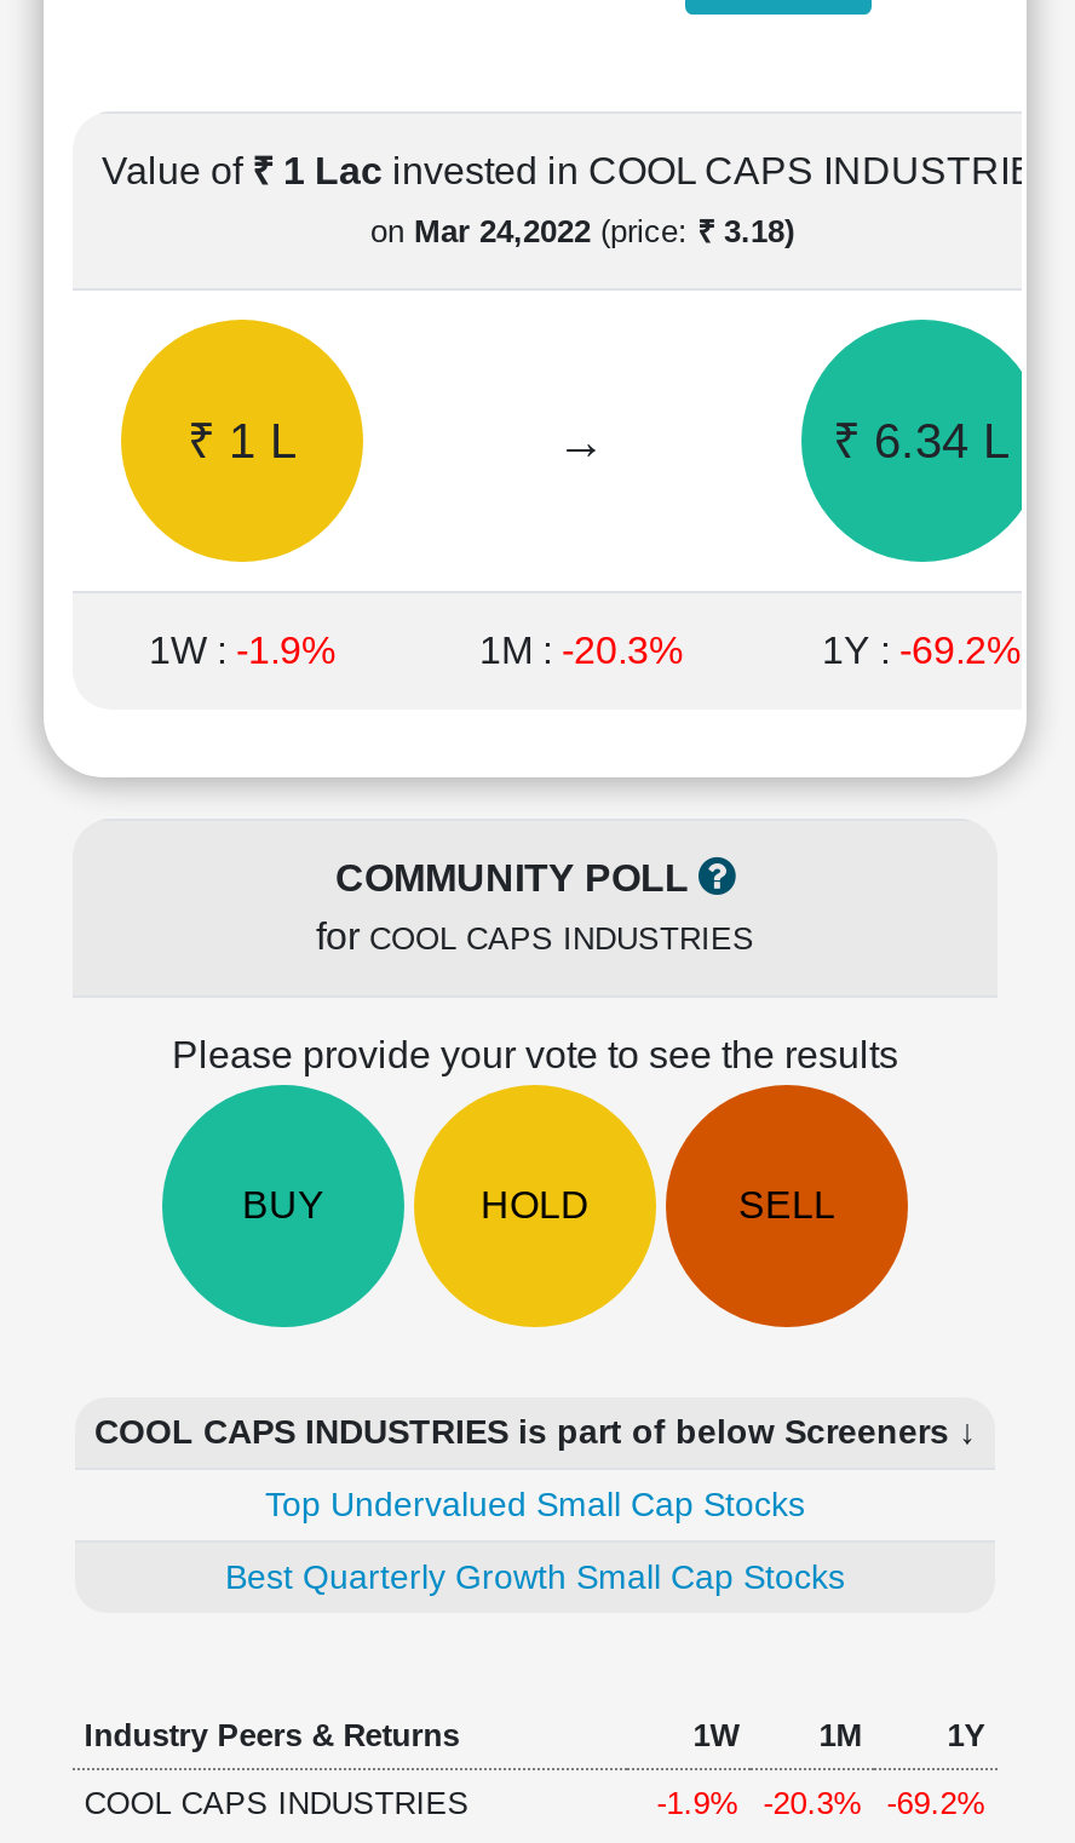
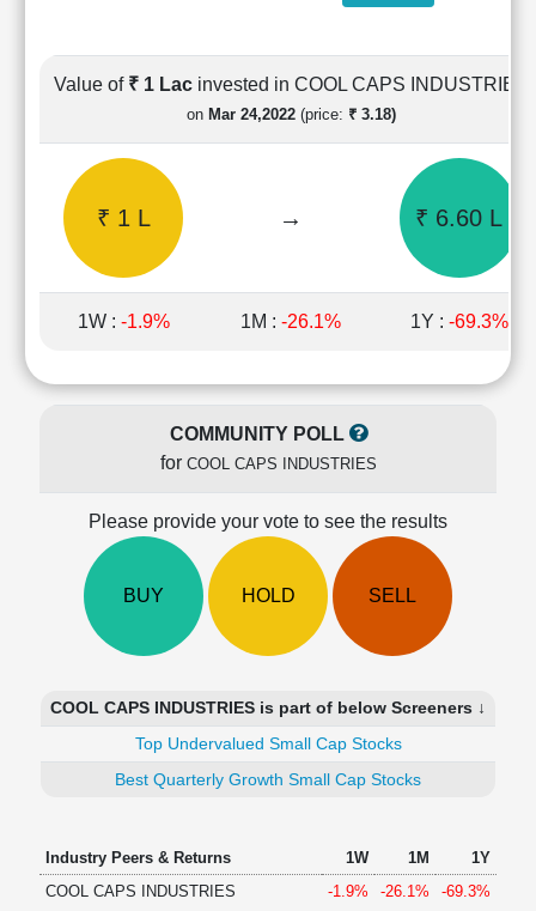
[833,414,1010,467] ₹ 6.34 L -> [415,205,502,231] ₹ 6.60 L
[479,630,683,671] 1M : -20.3% -> [240,311,341,332] 1M : -26.1%
[822,630,1021,671] 1Y : -69.2% -> [410,311,508,332] 1Y : -69.3%
[763,1785,862,1821] -20.3% -> [381,882,430,900] -26.1%
[887,1785,986,1821] -69.2% -> [442,882,491,900] -69.3%

